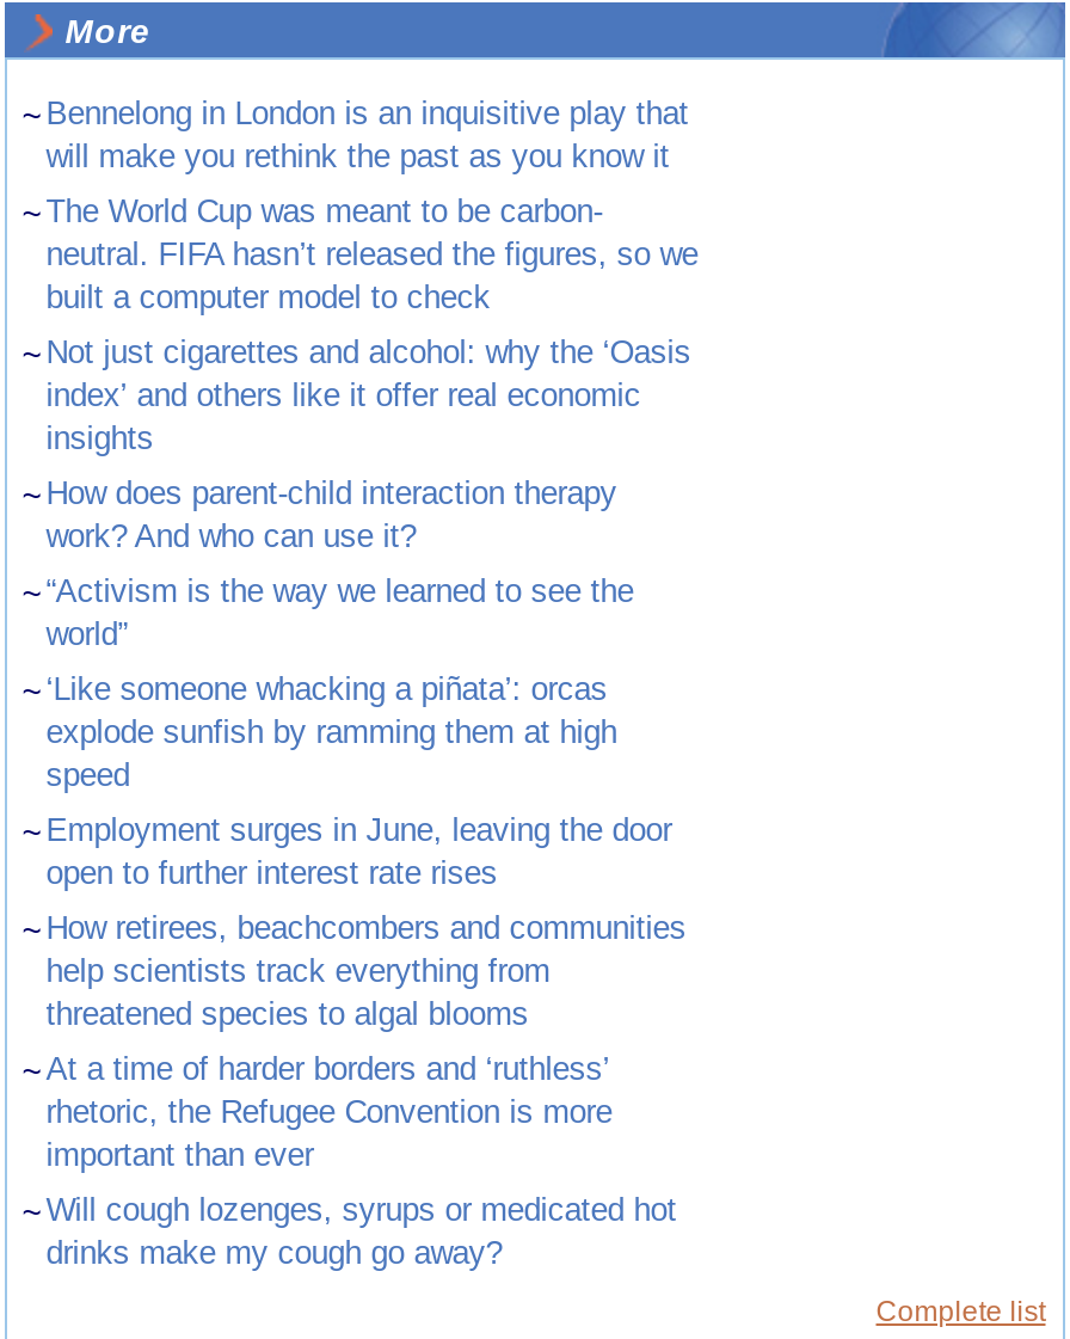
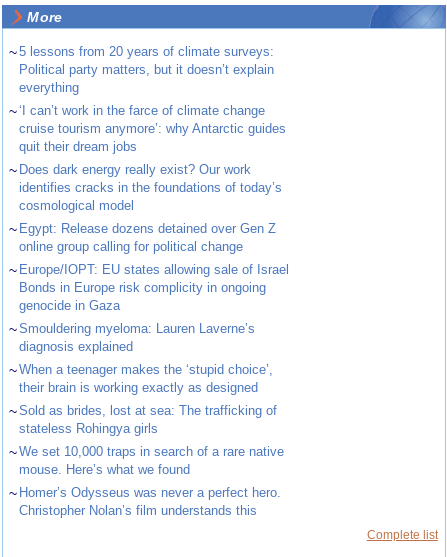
[22,94,688,173] ~ Bennelong in London is an inquisitive play that | will make you rethink the past as you know it -> [9,44,274,95] ~ 5 lessons from 20 years of climate surveys: | Political party matters, but it doesn’t explain | everything
[22,192,698,314] ~ The World Cup was meant to be carbon- | neutral. FIFA hasn’t released the figures, so we | built a computer model to check -> [9,103,286,154] ~ ‘I can’t work in the farce of climate change | cruise tourism anymore’: why Antarctic guides | quit their dream jobs
[22,333,691,455] ~ Not just cigarettes and alcohol: why the ‘Oasis | index’ and others like it offer real economic | insights -> [9,162,282,213] ~ Does dark energy really exist? Our work | identifies cracks in the foundations of today’s | cosmological model
[22,474,617,553] ~ How does parent-child interaction therapy | work? And who can use it? -> [9,221,276,254] ~ Egypt: Release dozens detained over Gen Z | online group calling for political change
[22,572,633,651] ~ “Activism is the way we learned to see the | world” -> [9,262,289,313] ~ Europe/IOPT: EU states allowing sale of Israel | Bonds in Europe risk complicity in ongoing | genocide in Gaza
[22,670,617,792] ~ ‘Like someone whacking a piñata’: orcas | explode sunfish by ramming them at high | speed -> [9,321,255,354] ~ Smouldering myeloma: Lauren Laverne’s | diagnosis explained
[22,811,672,890] ~ Employment surges in June, leaving the door | open to further interest rate rises -> [9,362,273,395] ~ When a teenager makes the ‘stupid choice’, | their brain is working exactly as designed
[22,909,686,1031] ~ How retirees, beachcombers and communities | help scientists track everything from | threatened species to algal blooms -> [9,403,277,436] ~ Sold as brides, lost at sea: The trafficking of | stateless Rohingya girls
[22,1050,612,1172] ~ At a time of harder borders and ‘ruthless’ | rhetoric, the Refugee Convention is more | important than ever -> [9,444,284,477] ~ We set 10,000 traps in search of a rare native | mouse. Here’s what we found
[22,1191,676,1270] ~ Will cough lozenges, syrups or medicated hot | drinks make my cough go away? -> [9,485,281,518] ~ Homer’s Odysseus was never a perfect hero. | Christopher Nolan’s film understands this

